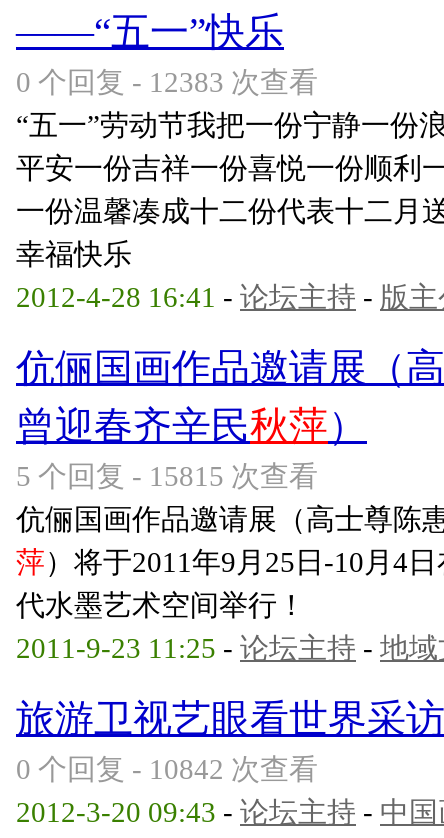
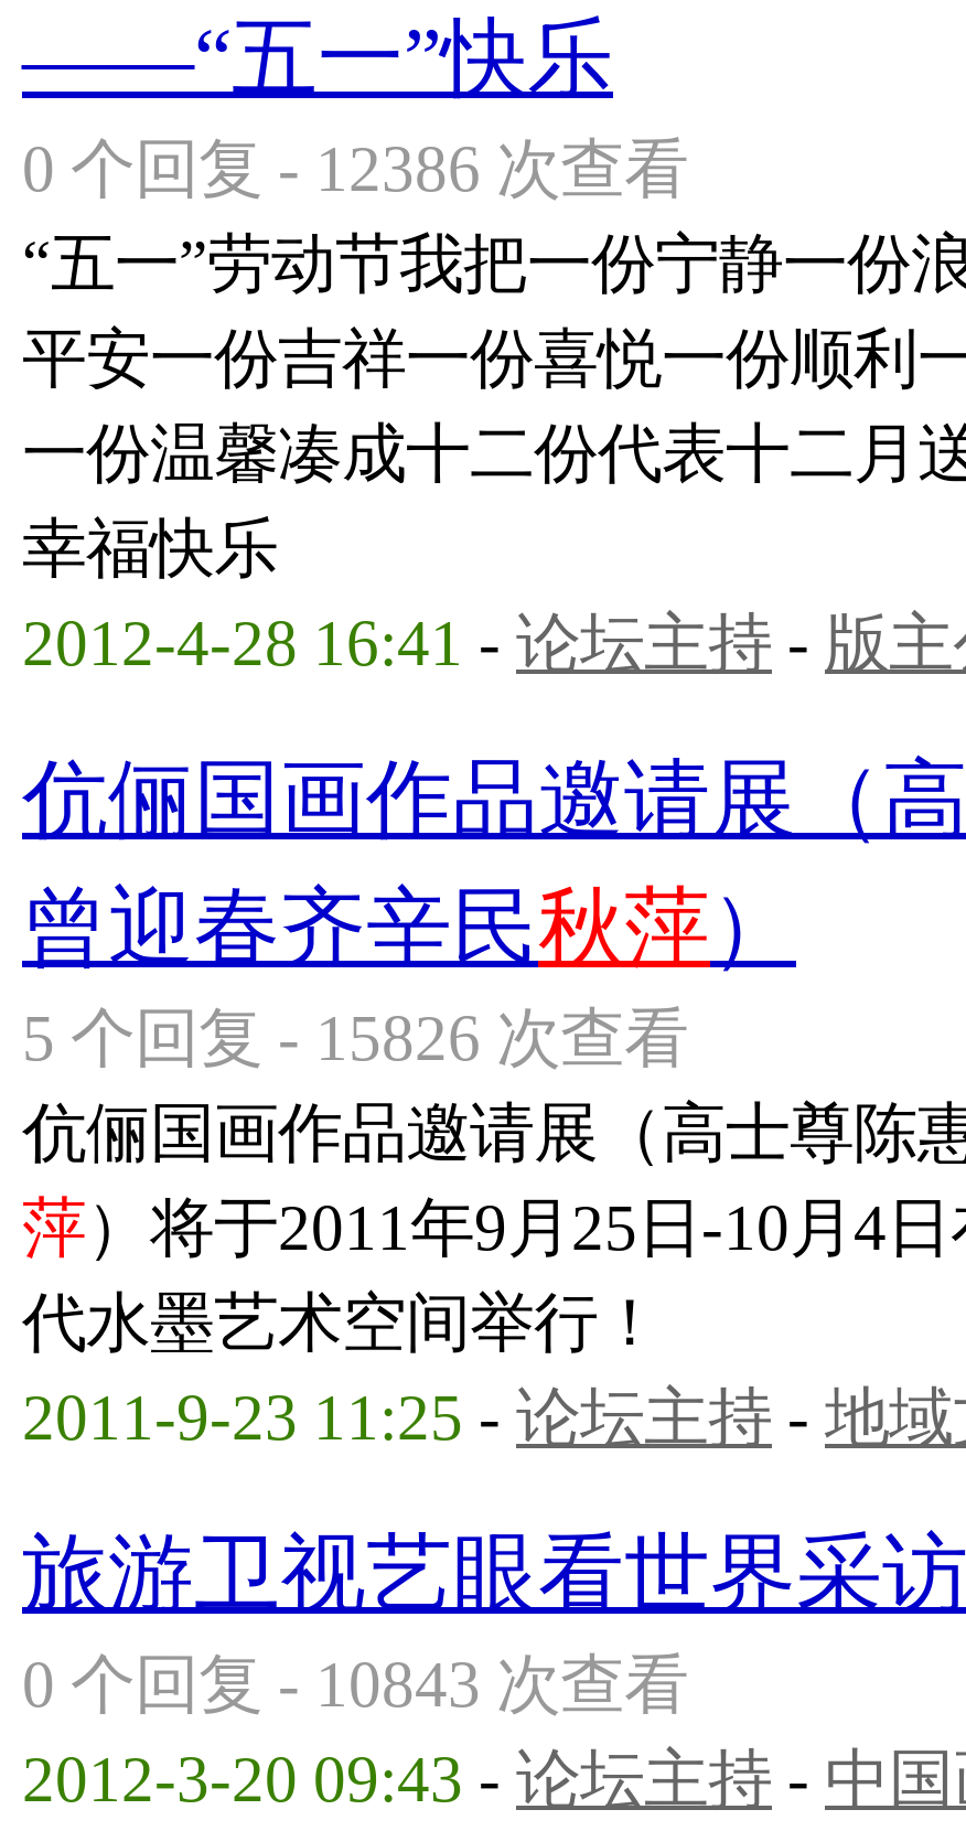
[16,66,318,98] 0 个回复 - 12383 次查看 -> [22,133,688,204] 0 个回复 - 12386 次查看
[16,460,318,492] 5 个回复 - 15815 次查看 -> [22,1003,688,1073] 5 个回复 - 15826 次查看
[16,753,318,785] 0 个回复 - 10842 次查看 -> [22,1649,688,1720] 0 个回复 - 10843 次查看

